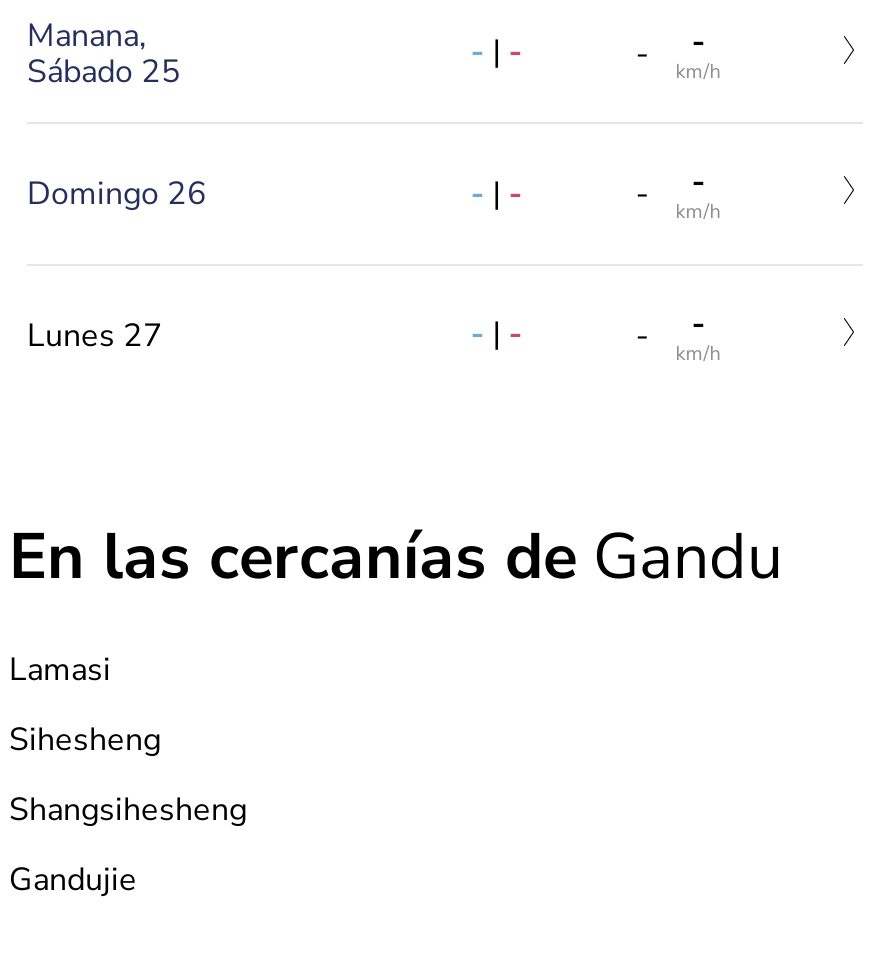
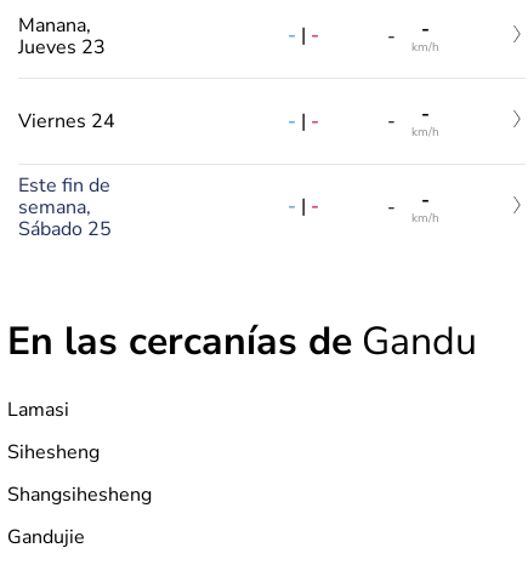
[27,49,181,93] Sábado 25 -> [18,33,106,60] Jueves 23
[27,172,207,216] Domingo 26 -> [18,108,115,135] Viernes 24
[27,314,163,358] Lunes 27 -> [18,172,112,242] Este fin de | semana, | Sábado 25

